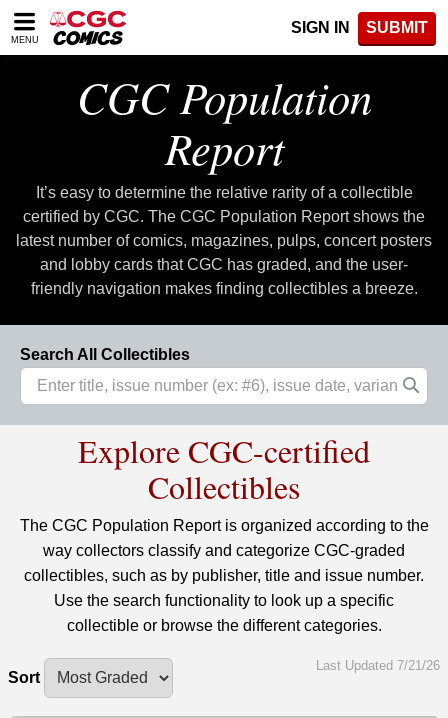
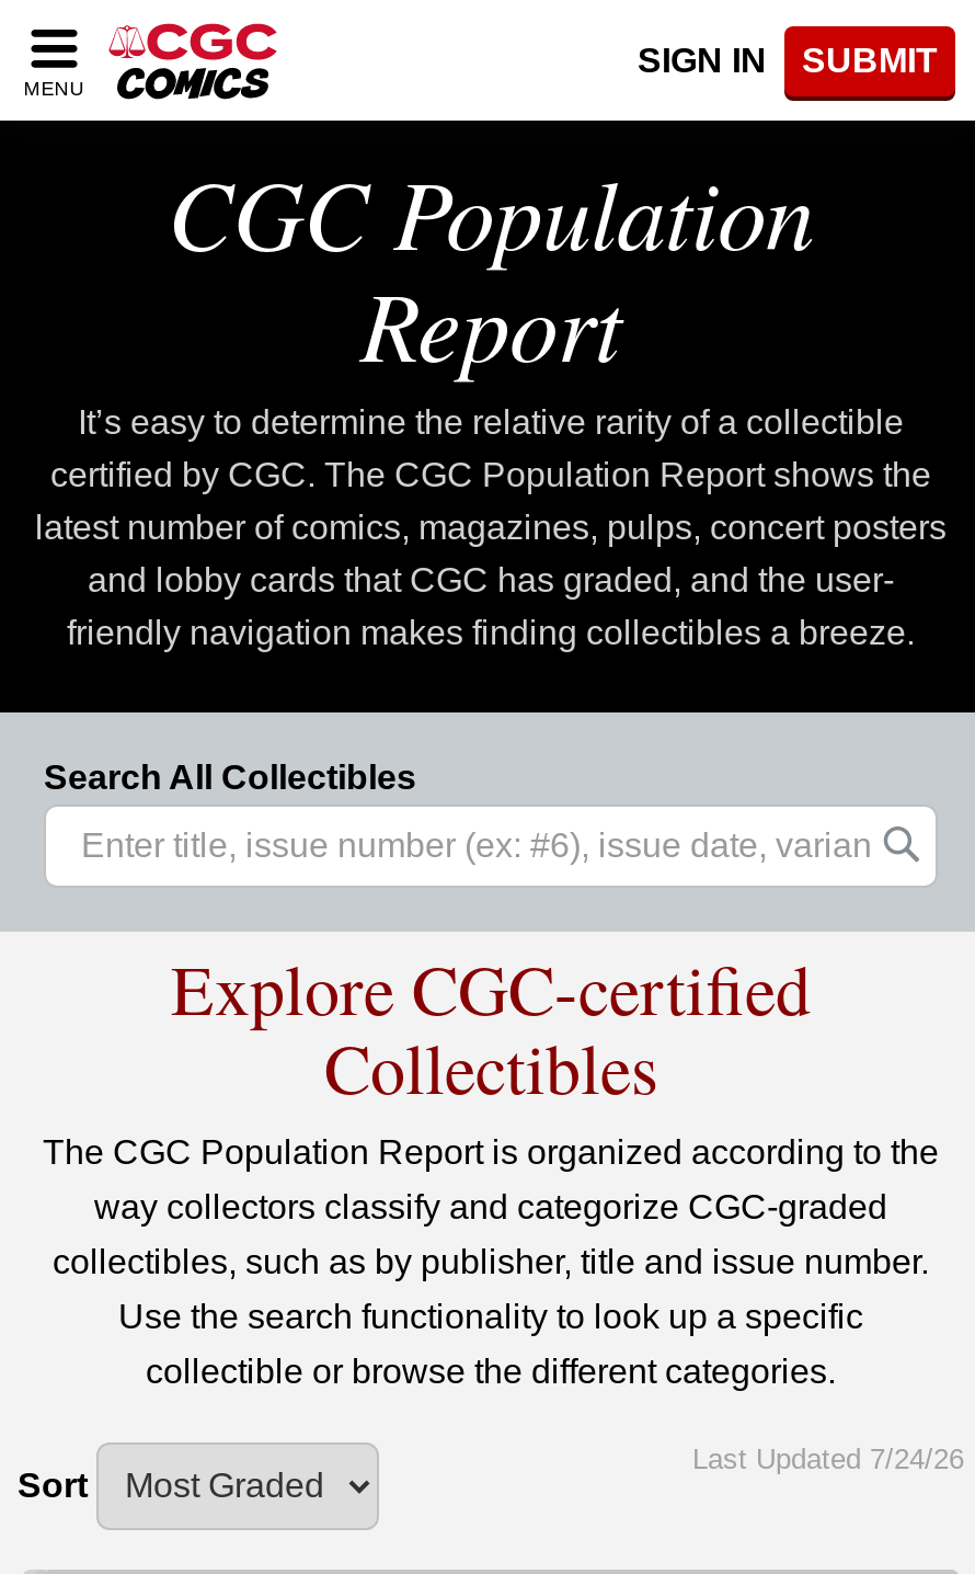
[316,658,440,673] Last Updated 7/21/26 -> [692,1442,964,1475] Last Updated 7/24/26

